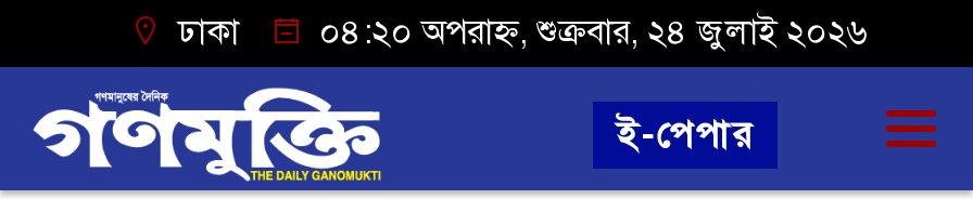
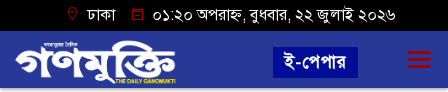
[311,11,867,54] ০৪:২০ অপরাহ্ন, শুক্রবার, ২৪ জুলাই ২০২৬ -> [147,5,394,25] ০১:২০ অপরাহ্ন, বুধবার, ২২ জুলাই ২০২৬

